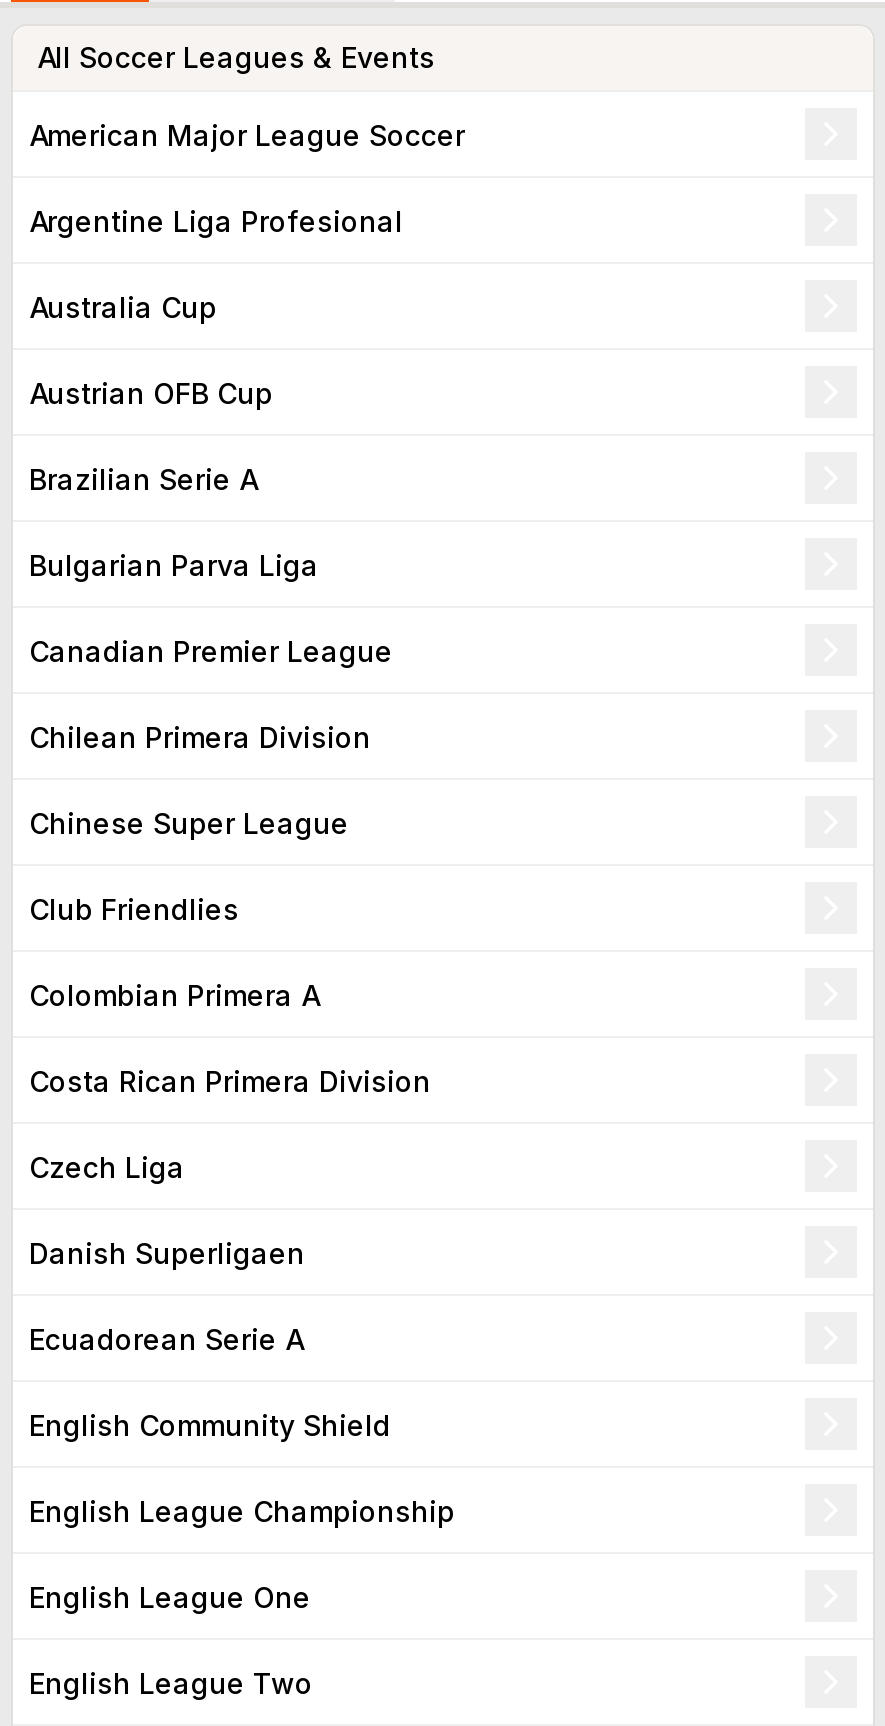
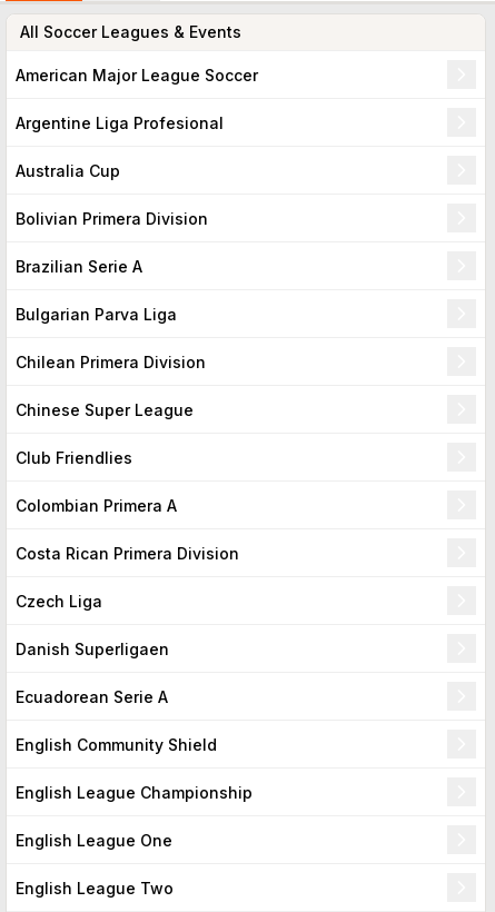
[29,375,273,409] Austrian OFB Cup -> [16,209,208,227] Bolivian Primera Division
[29,633,393,667] Canadian Premier League -> none

